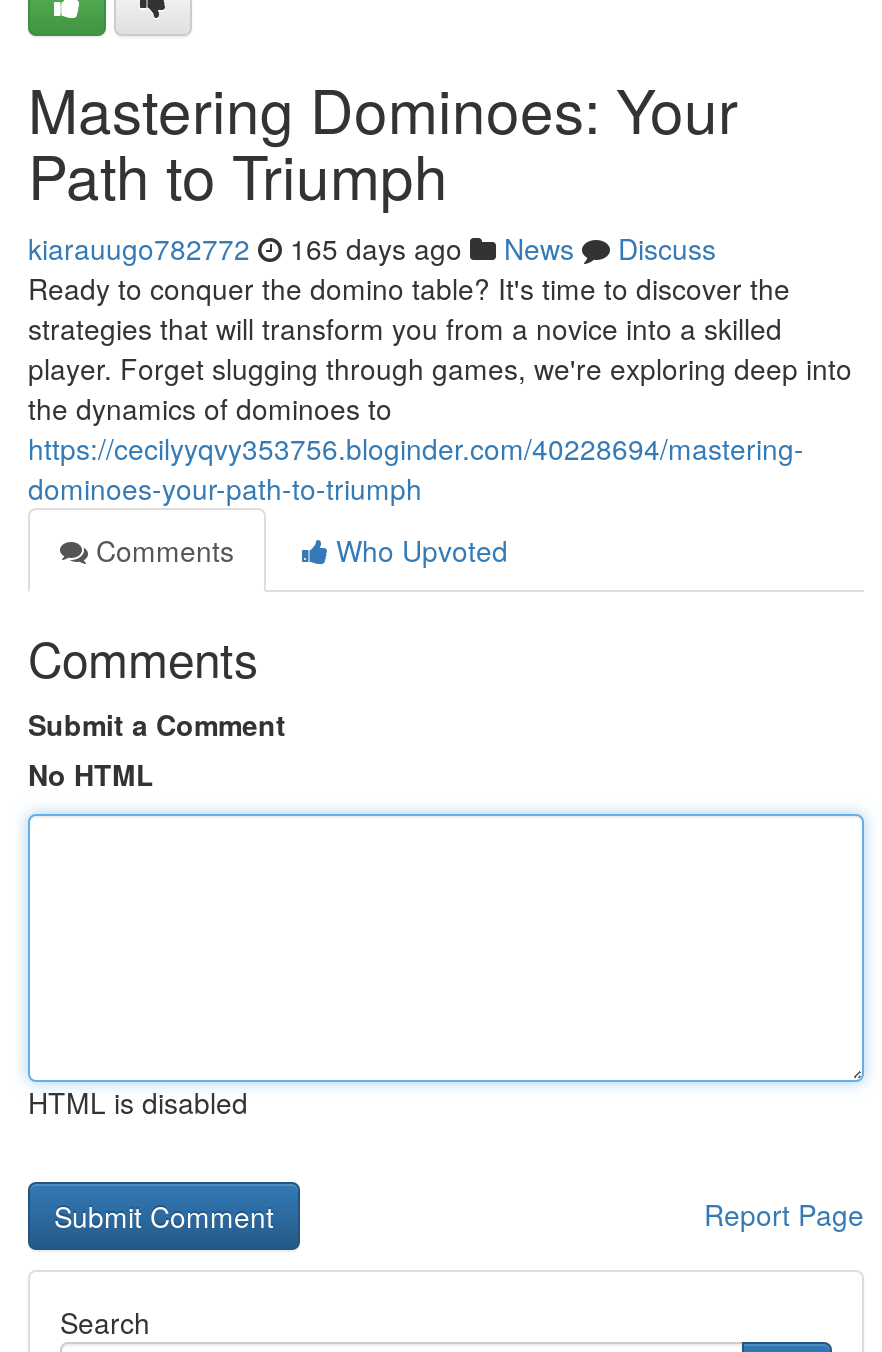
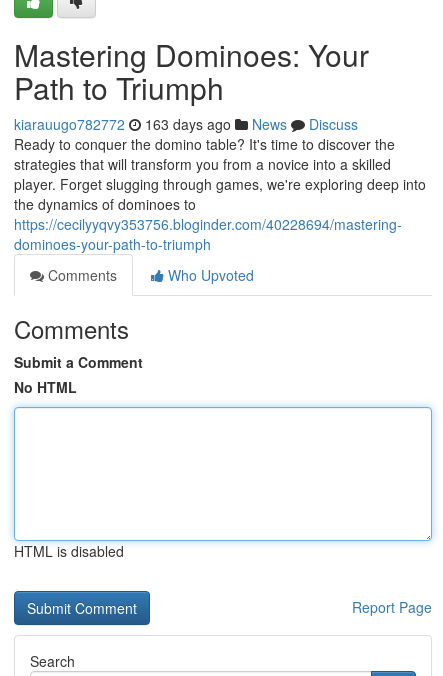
[28,228,716,268] kiarauugo782772 165 days ago News Discuss -> [14,114,358,134] kiarauugo782772 163 days ago News Discuss

